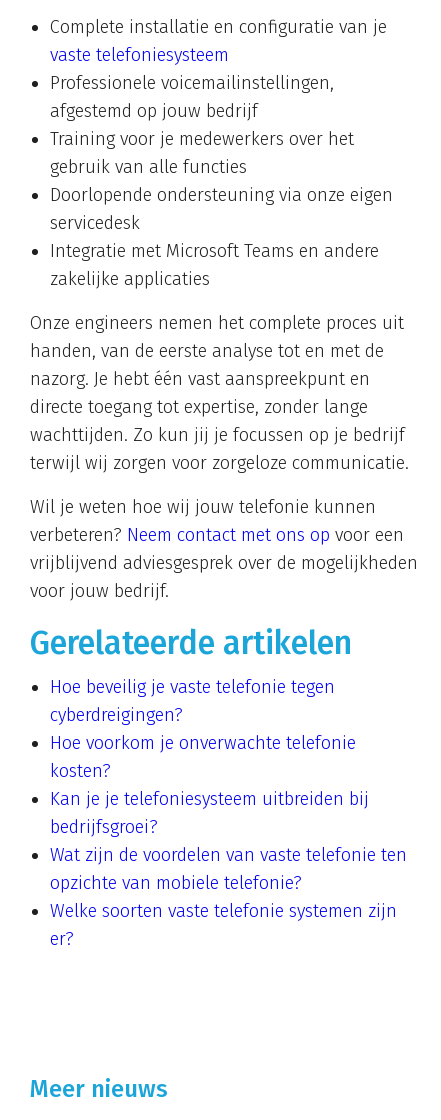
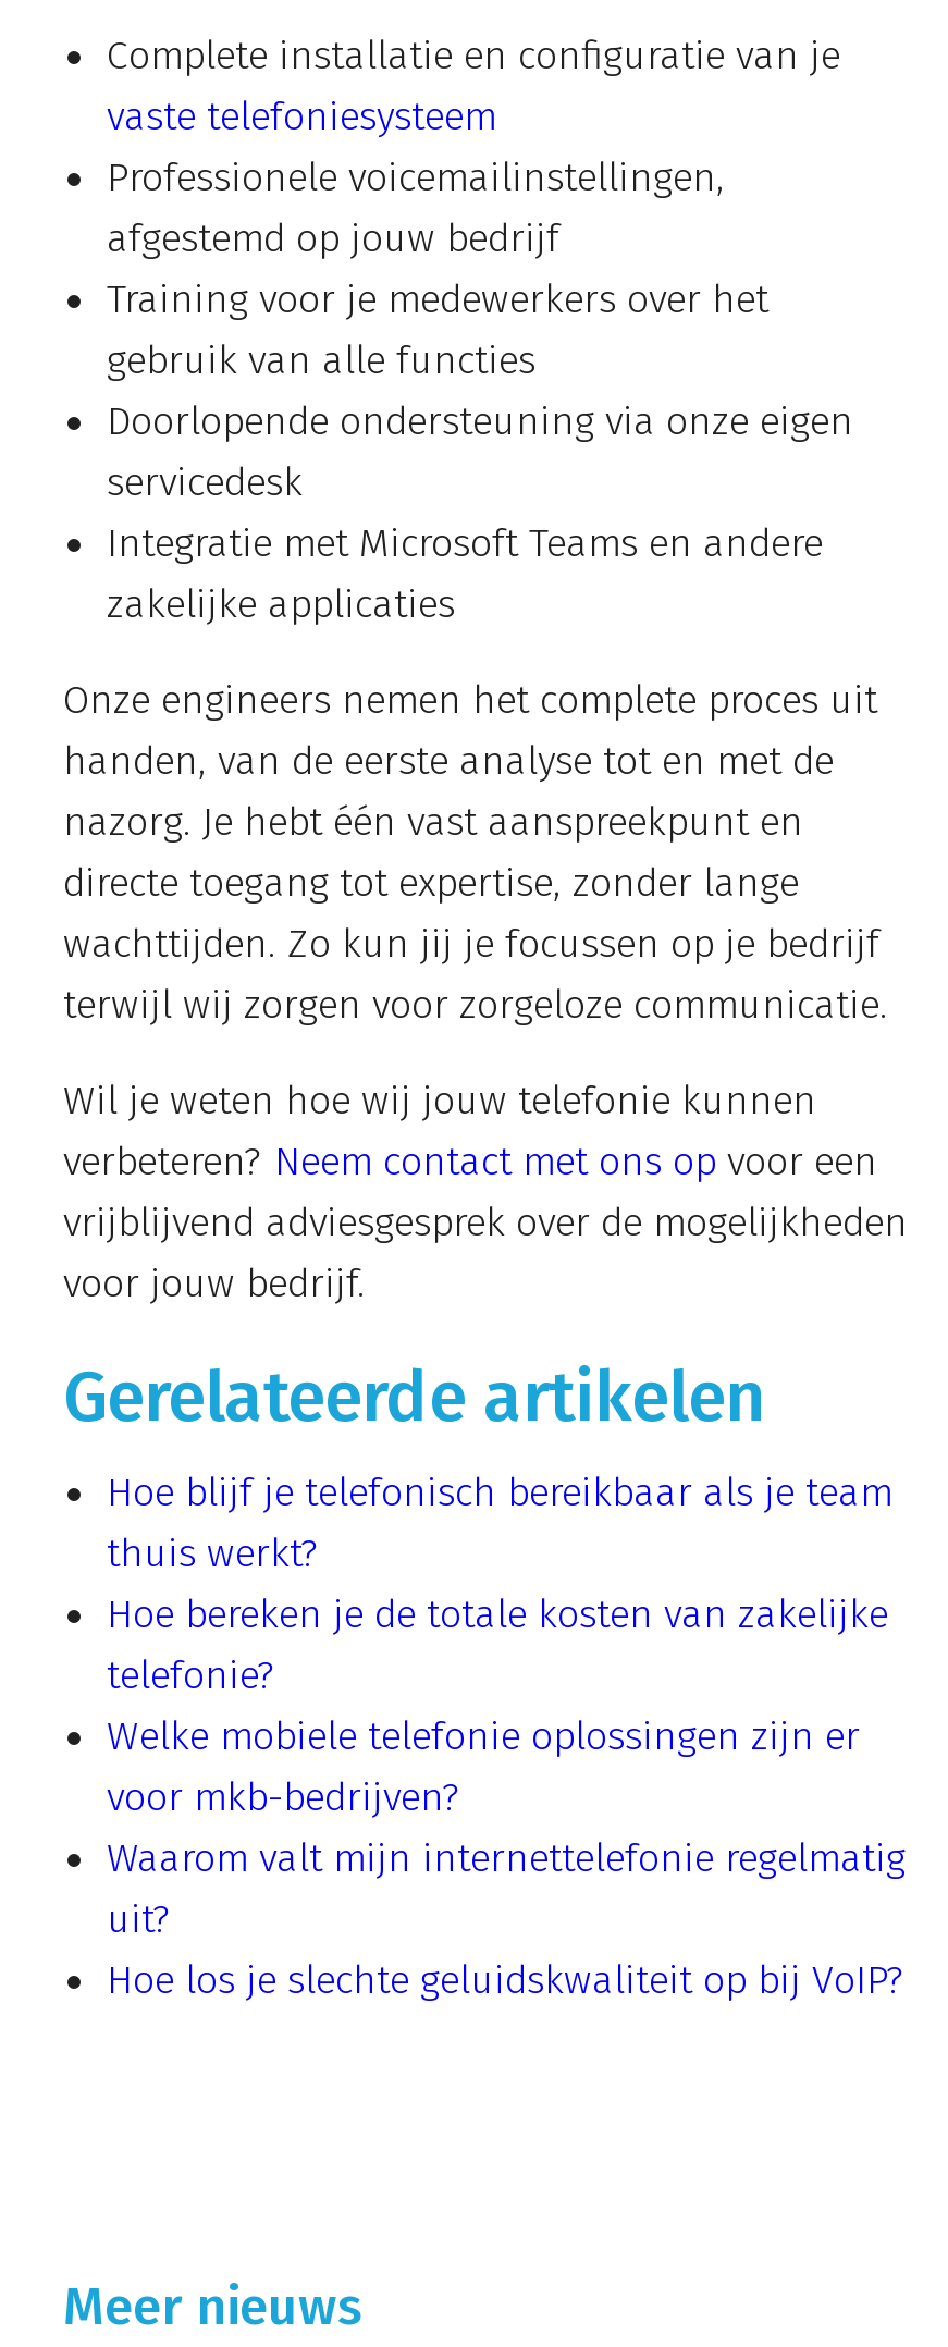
[50,676,407,950] Hoe beveilig je vaste telefonie tegen | cyberdreigingen? | Hoe voorkom je onverwachte telefonie | kosten? | Kan je je telefoniesysteem uitbreiden bij | bedrijfsgroei? | Wat zijn de voordelen van vaste telefonie ten | opzichte van mobiele telefonie? | Welke soorten vaste telefonie systemen zijn | er? -> [107,1468,906,2003] Hoe blijf je telefonisch bereikbaar als je team | thuis werkt? | Hoe bereken je de totale kosten van zakelijke | telefonie? | Welke mobiele telefonie oplossingen zijn er | voor mkb-bedrijven? | Waarom valt mijn internettelefonie regelmatig | uit? | Hoe los je slechte geluidskwaliteit op bij VoIP?

